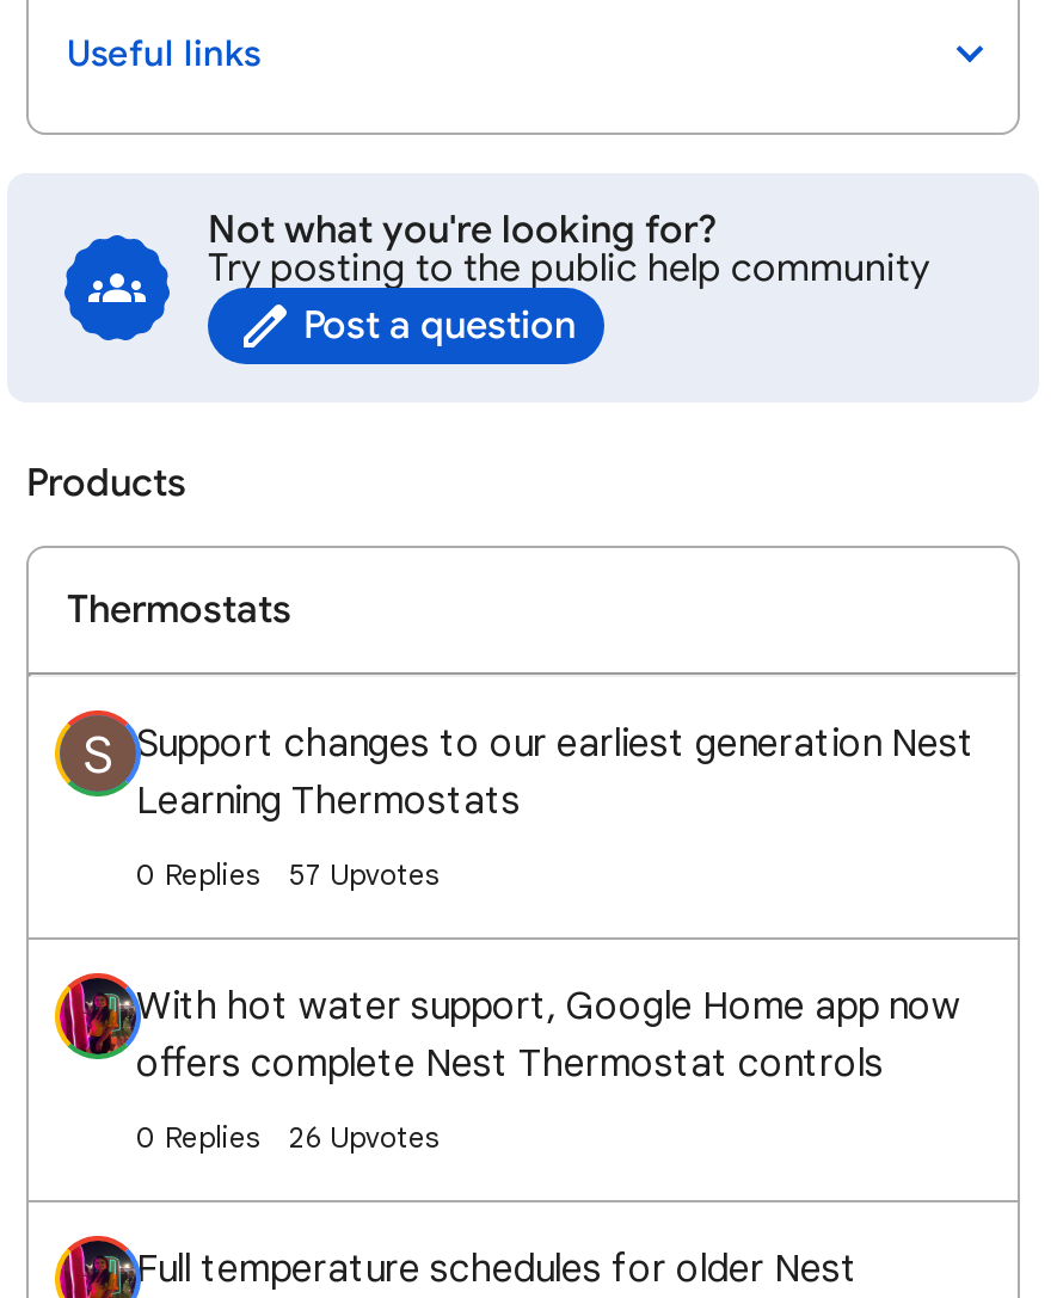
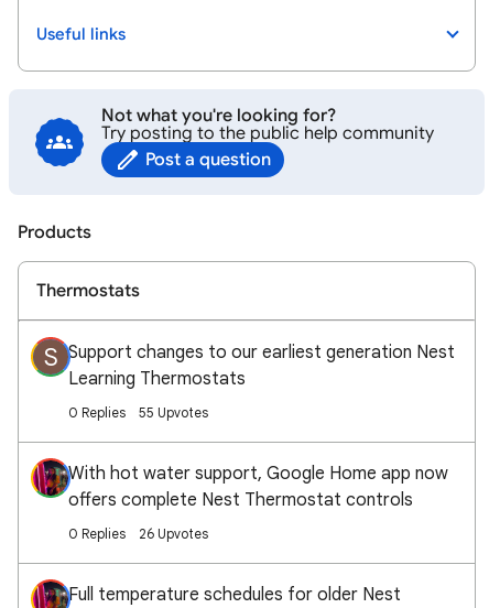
[289,856,440,892] 57 Upvotes -> [139,404,208,421] 55 Upvotes

